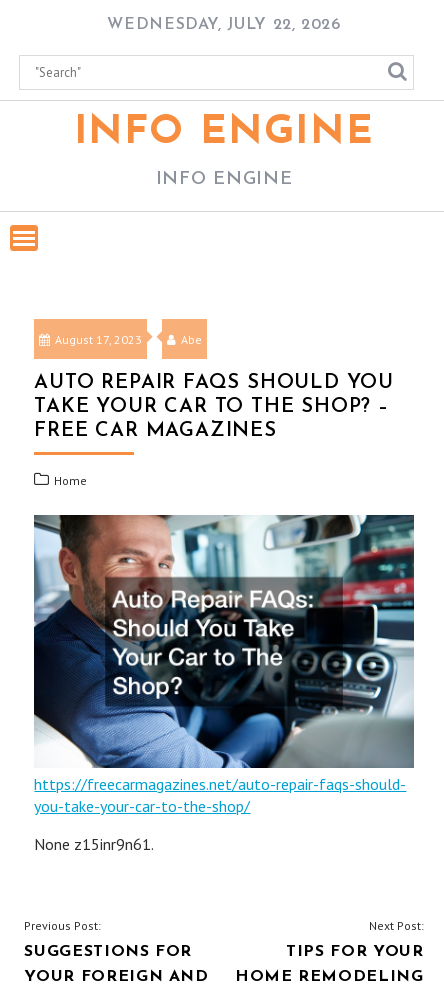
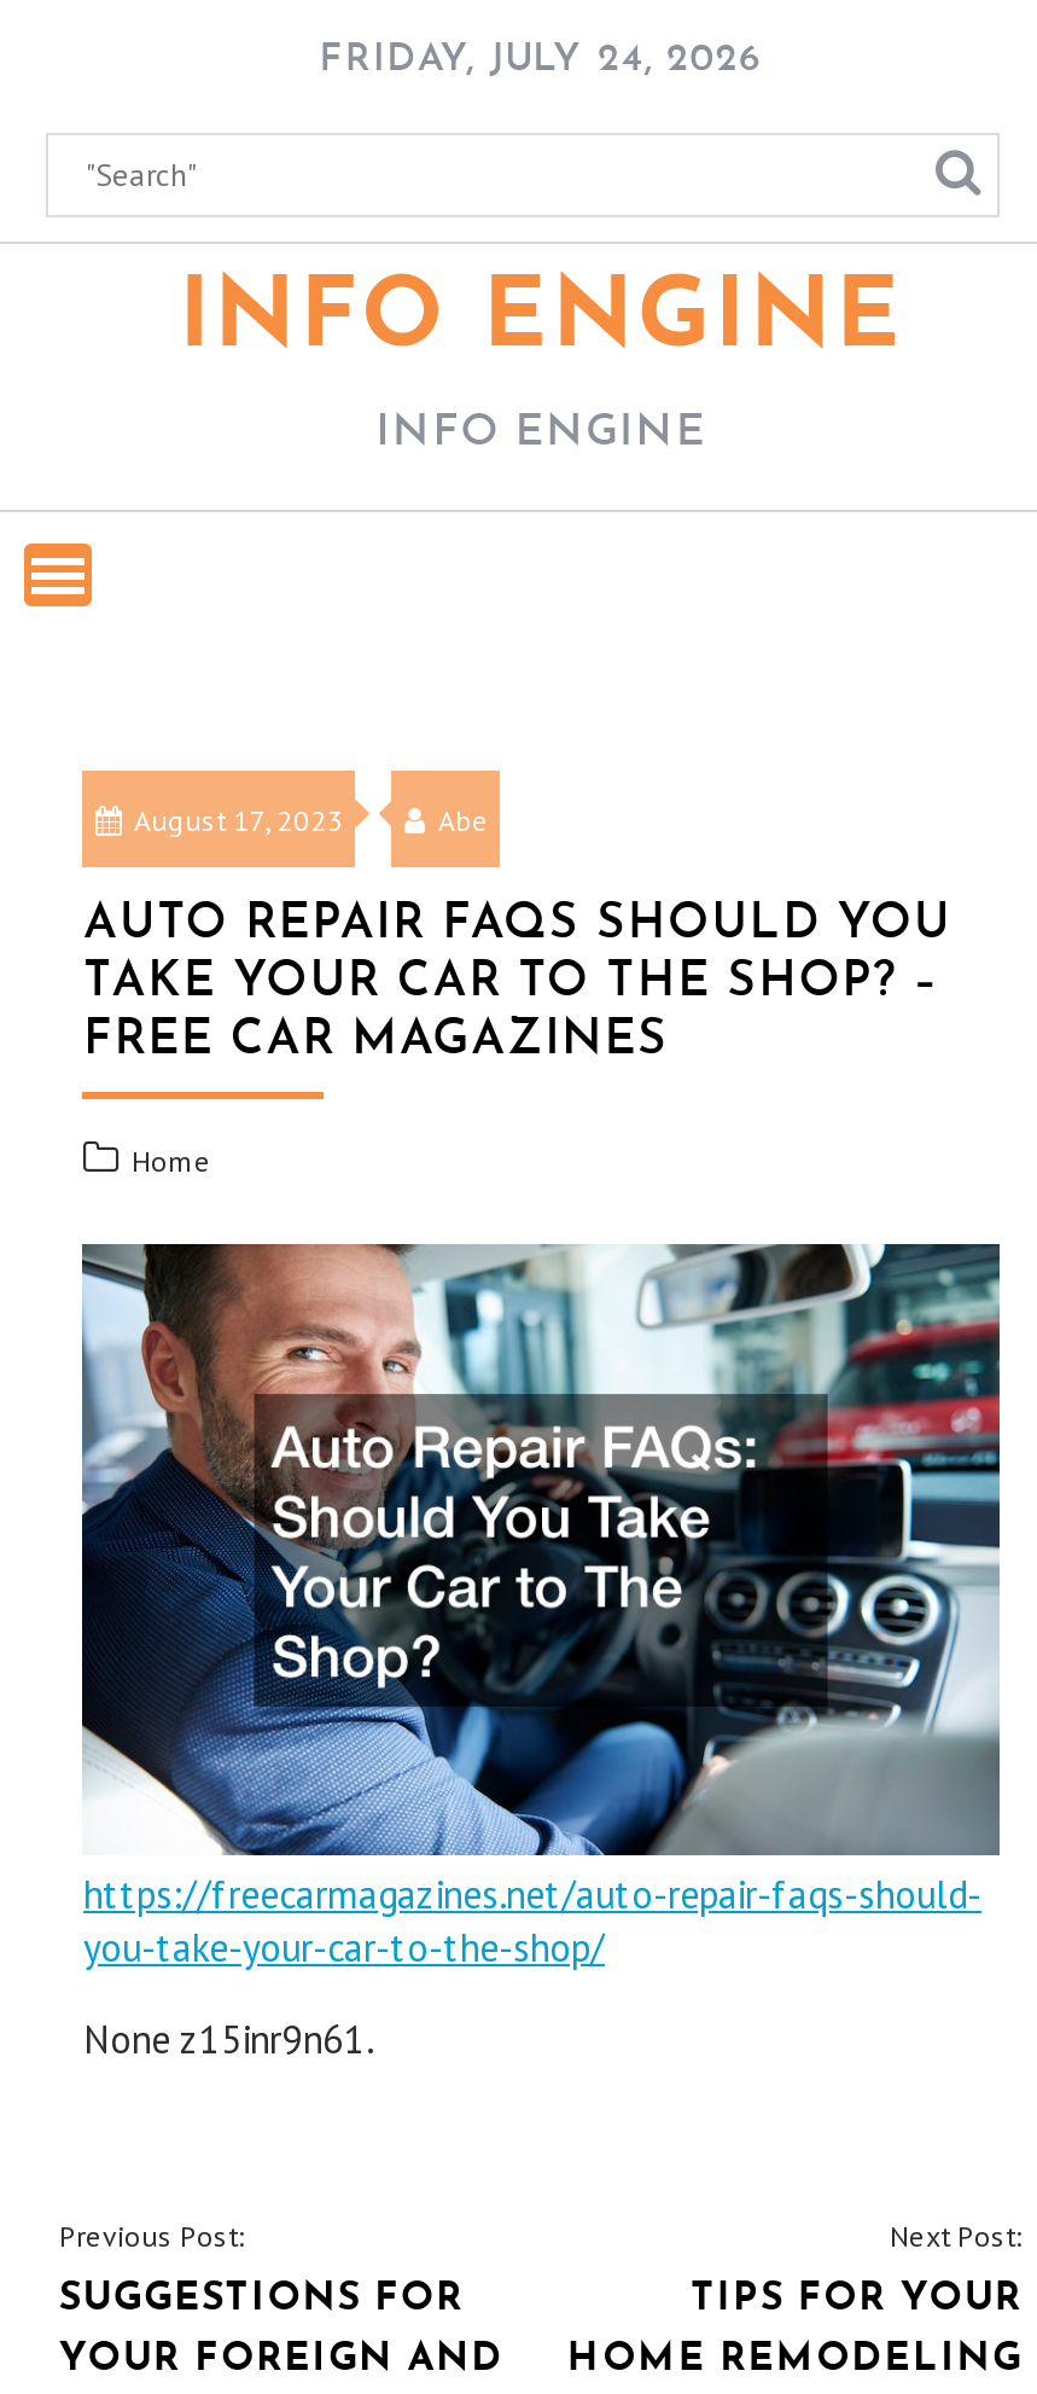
[107,17,341,33] WEDNESDAY, JULY 22, 2026 -> [319,41,762,80] FRIDAY, JULY 24, 2026

